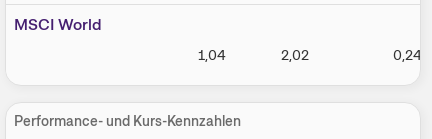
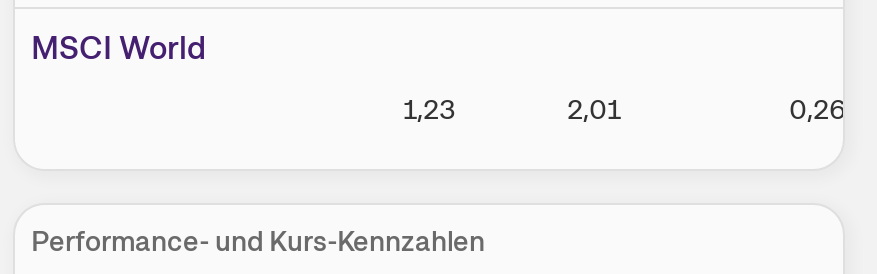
[198,46,226,64] 1,04 -> [403,91,455,127] 1,23
[281,46,309,64] 2,02 -> [567,91,621,127] 2,01
[393,46,422,64] 0,24 -> [789,91,847,127] 0,26

